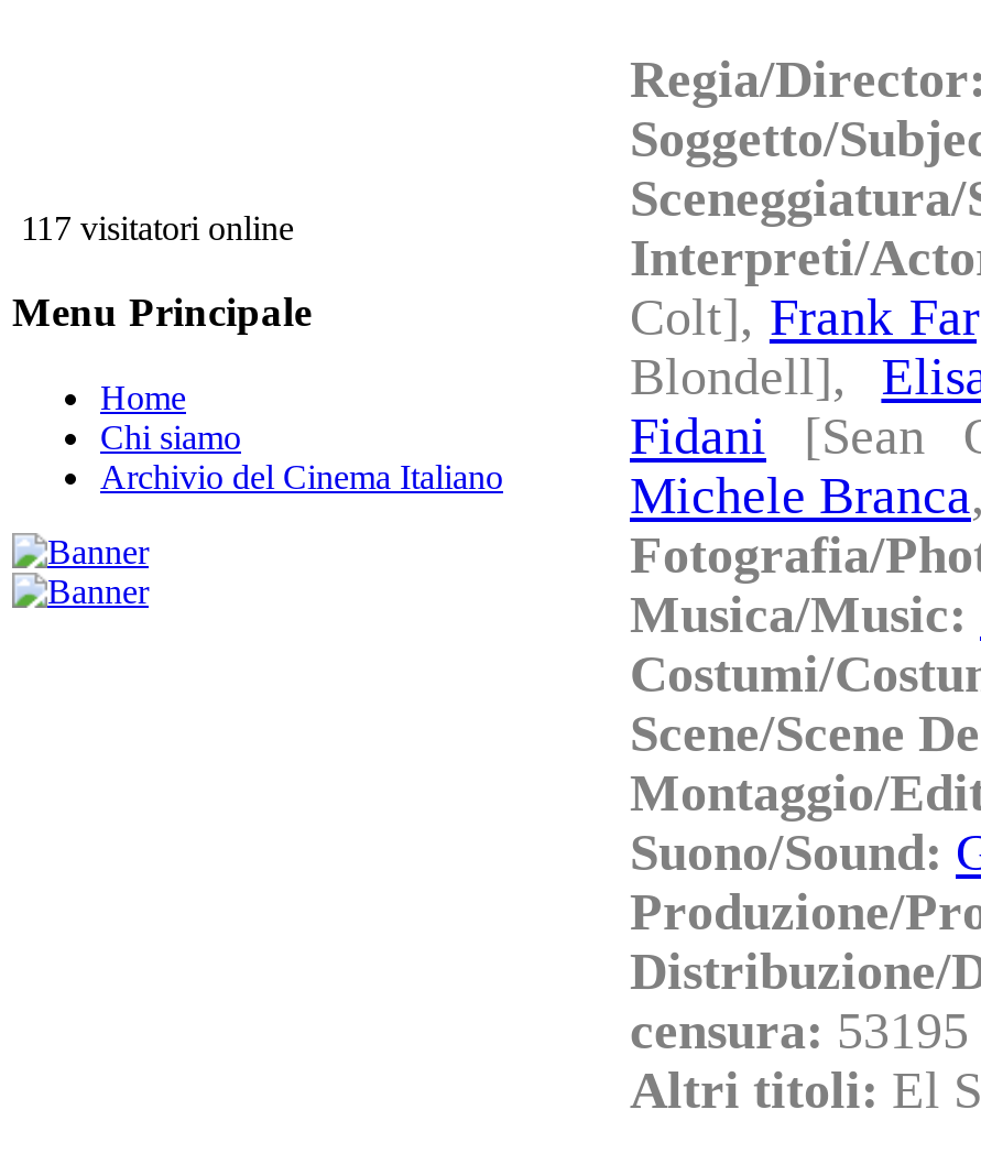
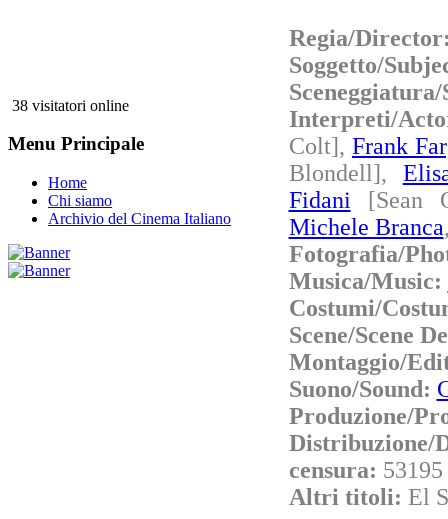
[12,209,294,246] 117 visitatori online -> [8,97,129,114] 38 visitatori online

